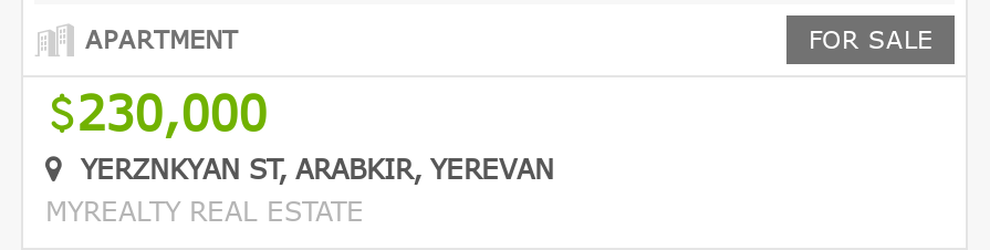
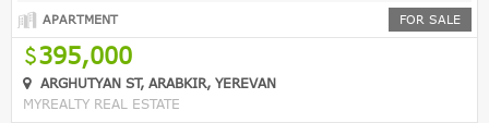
[76,85,267,140] 230,000 -> [38,42,132,69] 395,000
[72,154,554,185] YERZNKYAN ST, ARABKIR, YEREVAN -> [36,76,276,91] ARGHUTYAN ST, ARABKIR, YEREVAN

